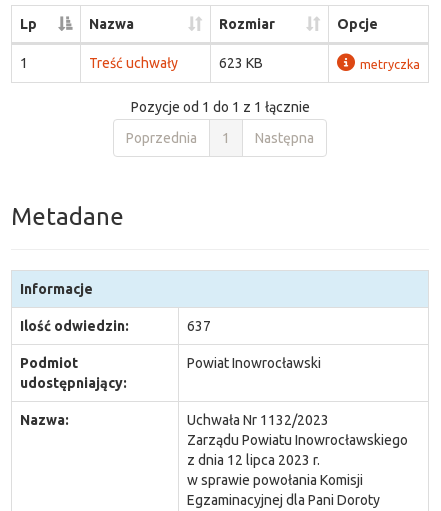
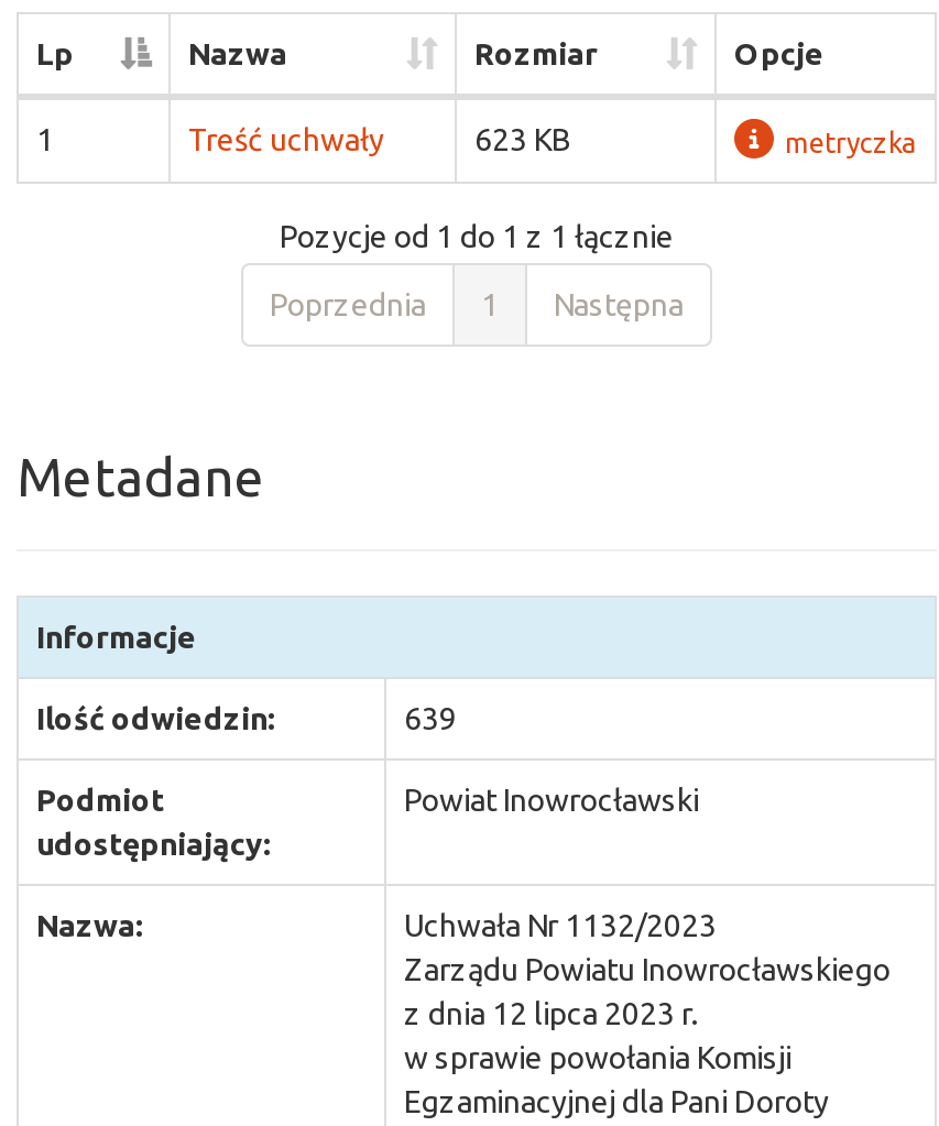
[187,318,211,334] 637 -> [404,701,457,736] 639

